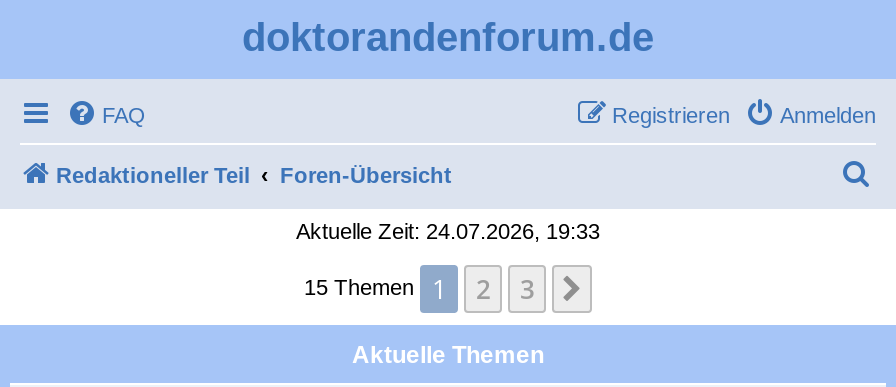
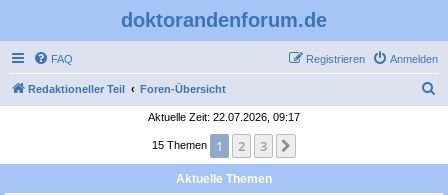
[296,219,600,243] Aktuelle Zeit: 24.07.2026, 19:33 -> [148,111,300,123] Aktuelle Zeit: 22.07.2026, 09:17

